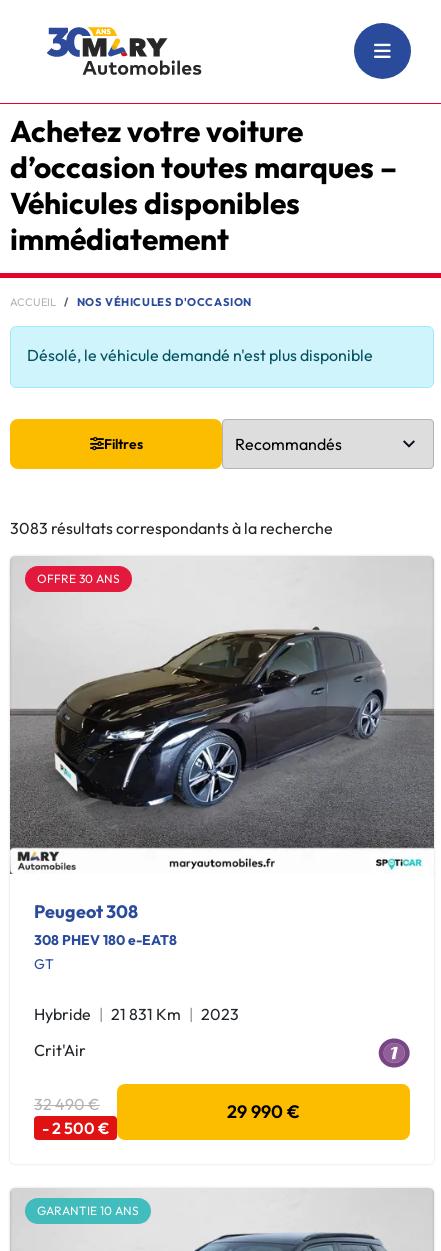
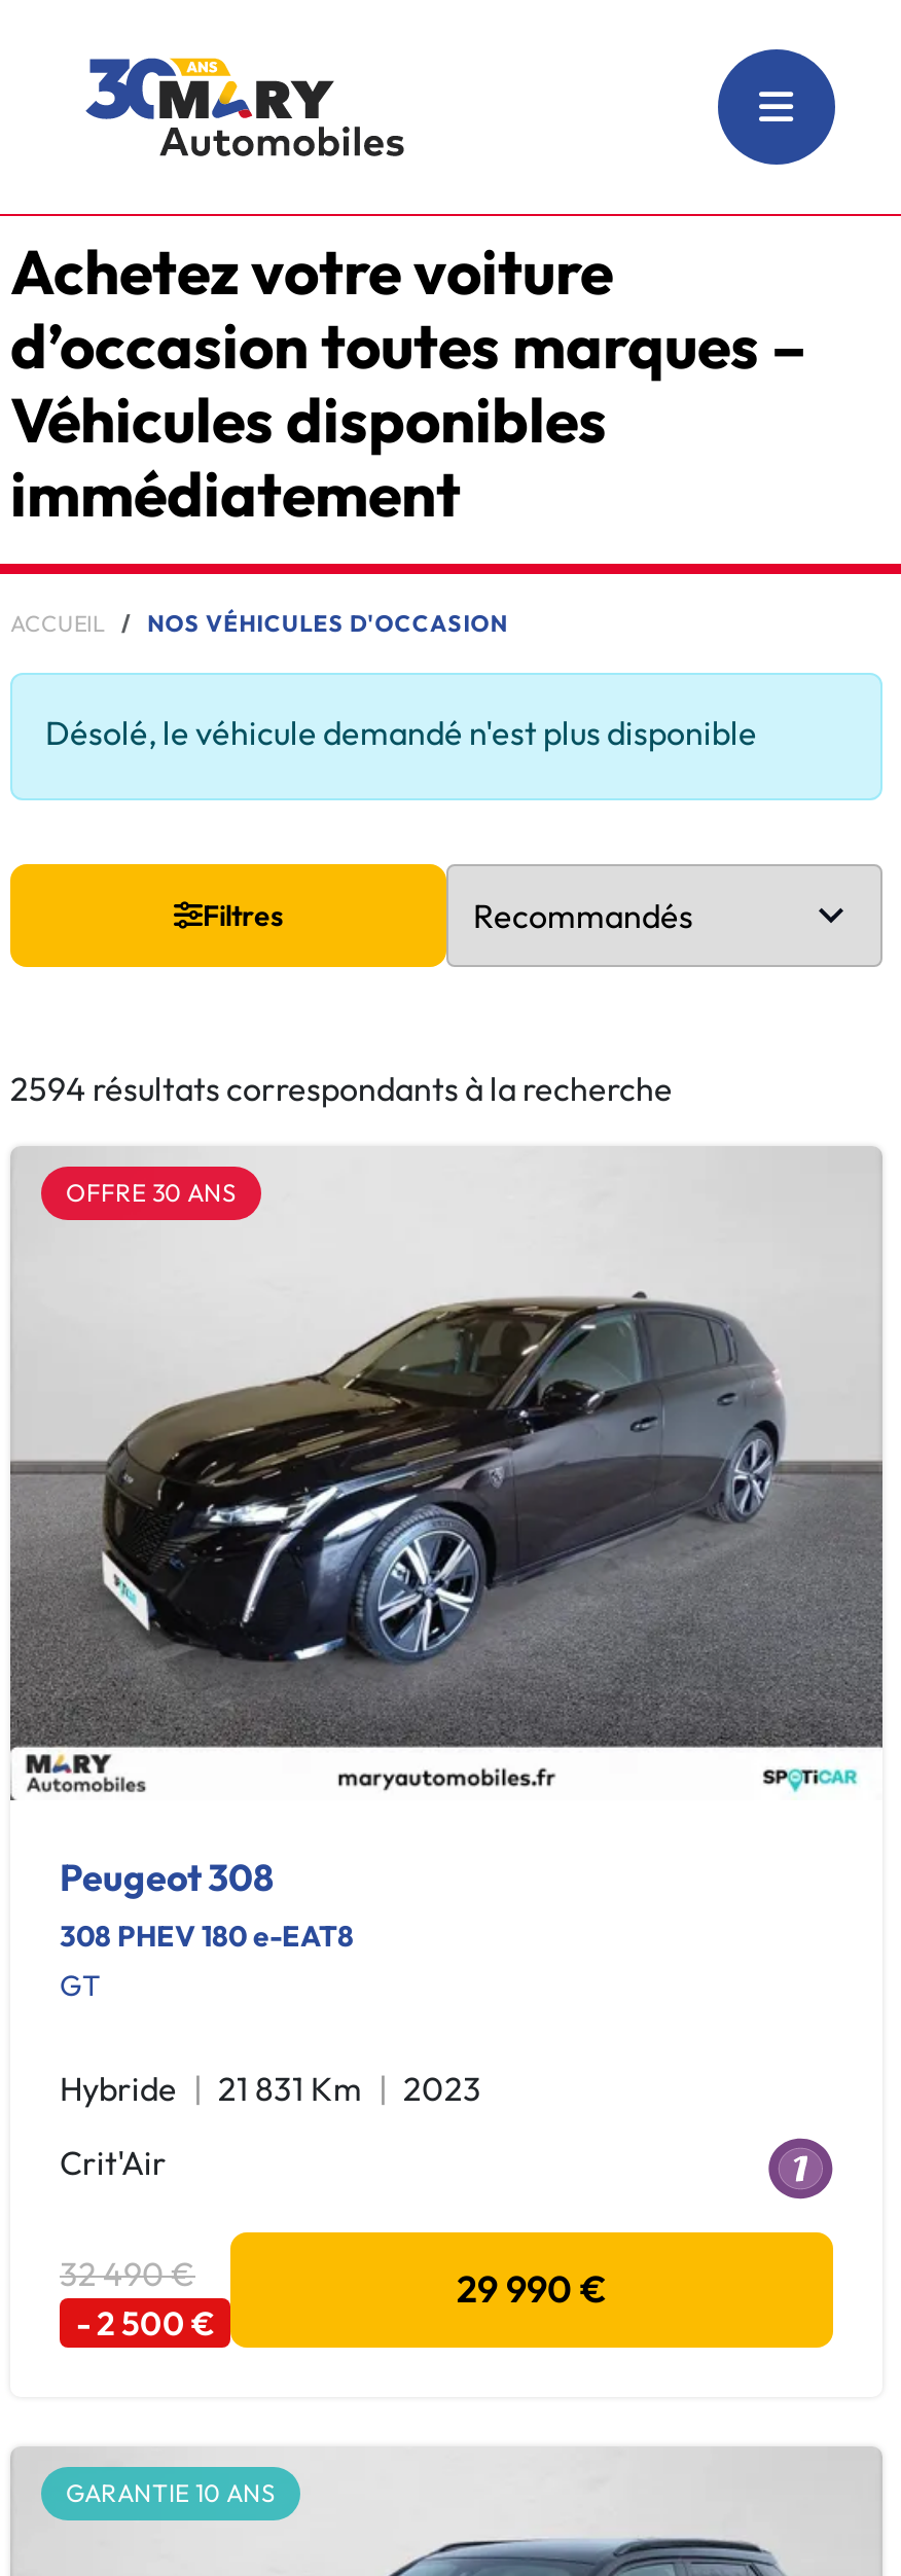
[10,518,333,538] 3083 résultats correspondants à la recherche -> [10,1068,673,1109] 2594 résultats correspondants à la recherche

